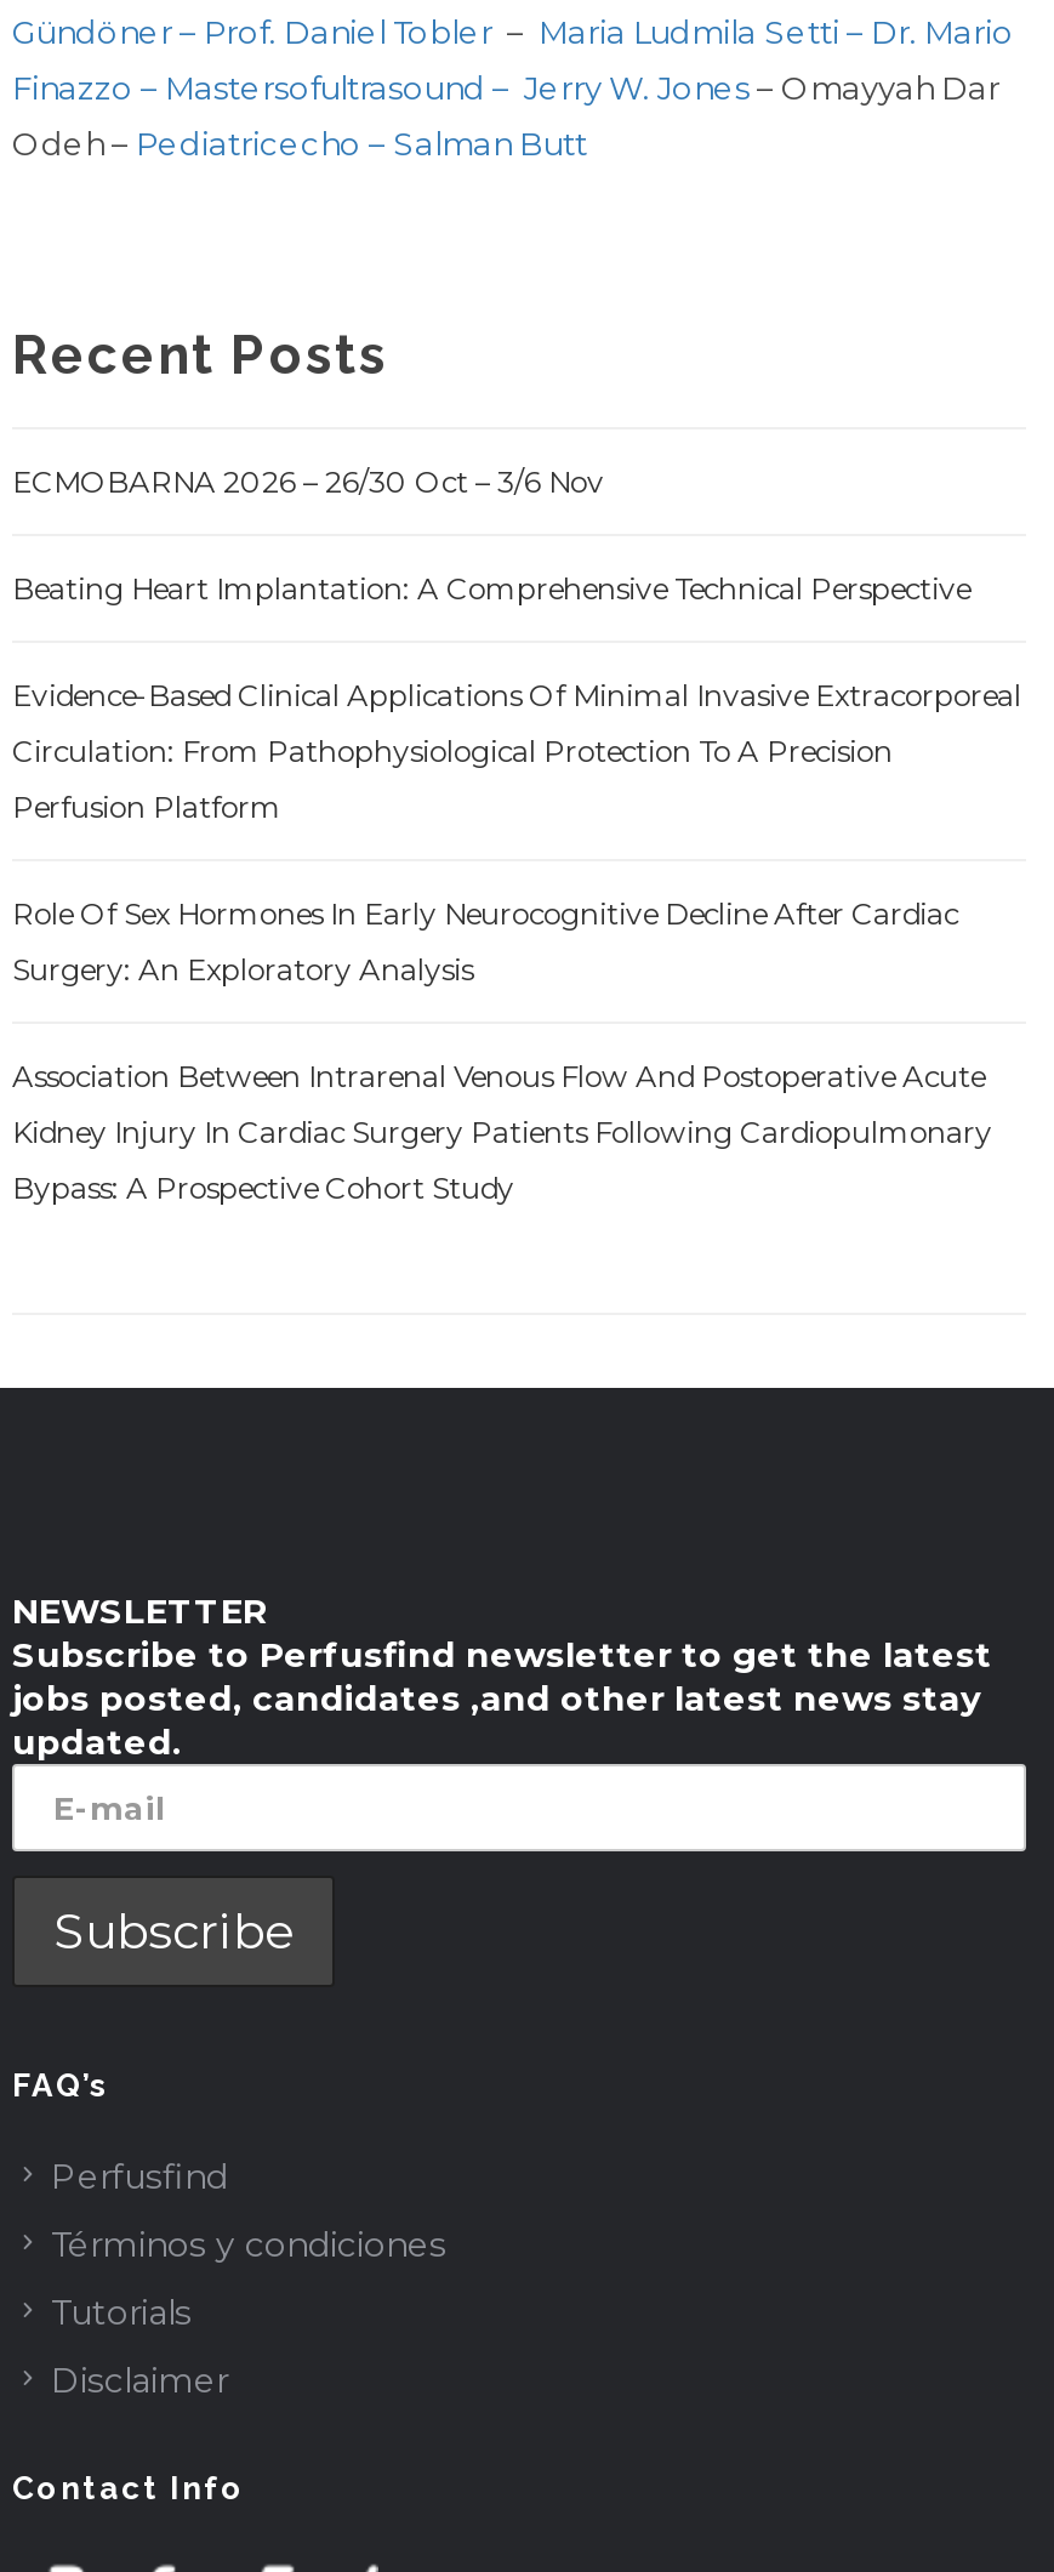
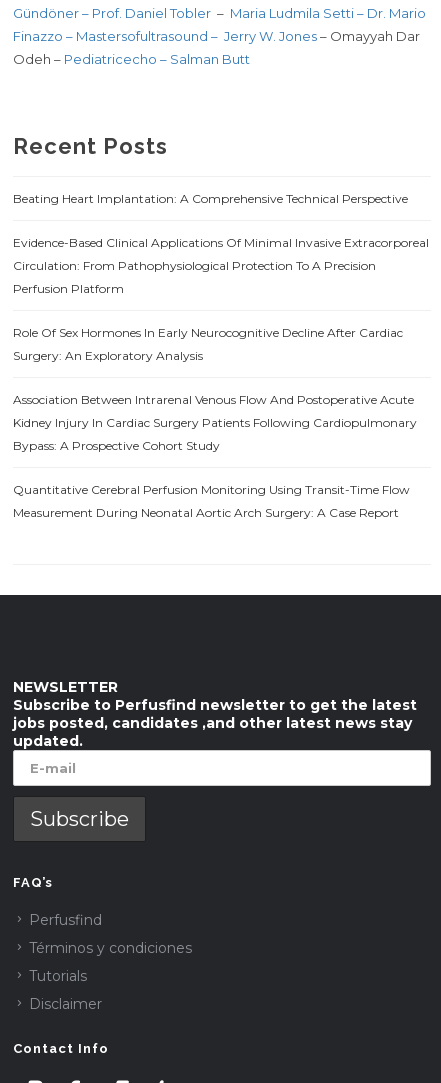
[12,463,604,499] ECMOBARNA 2026 – 26/30 Oct – 3/6 Nov -> none
moved [12,569,1021,1205] -> [13,191,429,453]: Beating Heart Implantation: A Comprehensive Technical Perspective | Evidence-Based Clinical Applications Of Minimal Invasive Extracorporeal | Circulation: From Pathophysiological Protection To A Precision | ... | Kidney Injury In Cardiac Surgery Patients Following Cardiopulmonary | Bypass: A Prospective Cohort Study
none -> [13,482,410,520] Quantitative Cerebral Perfusion Monitoring Using Transit-Time Flow | Measurement During Neonatal Aortic Arch Surgery: A Case Report

